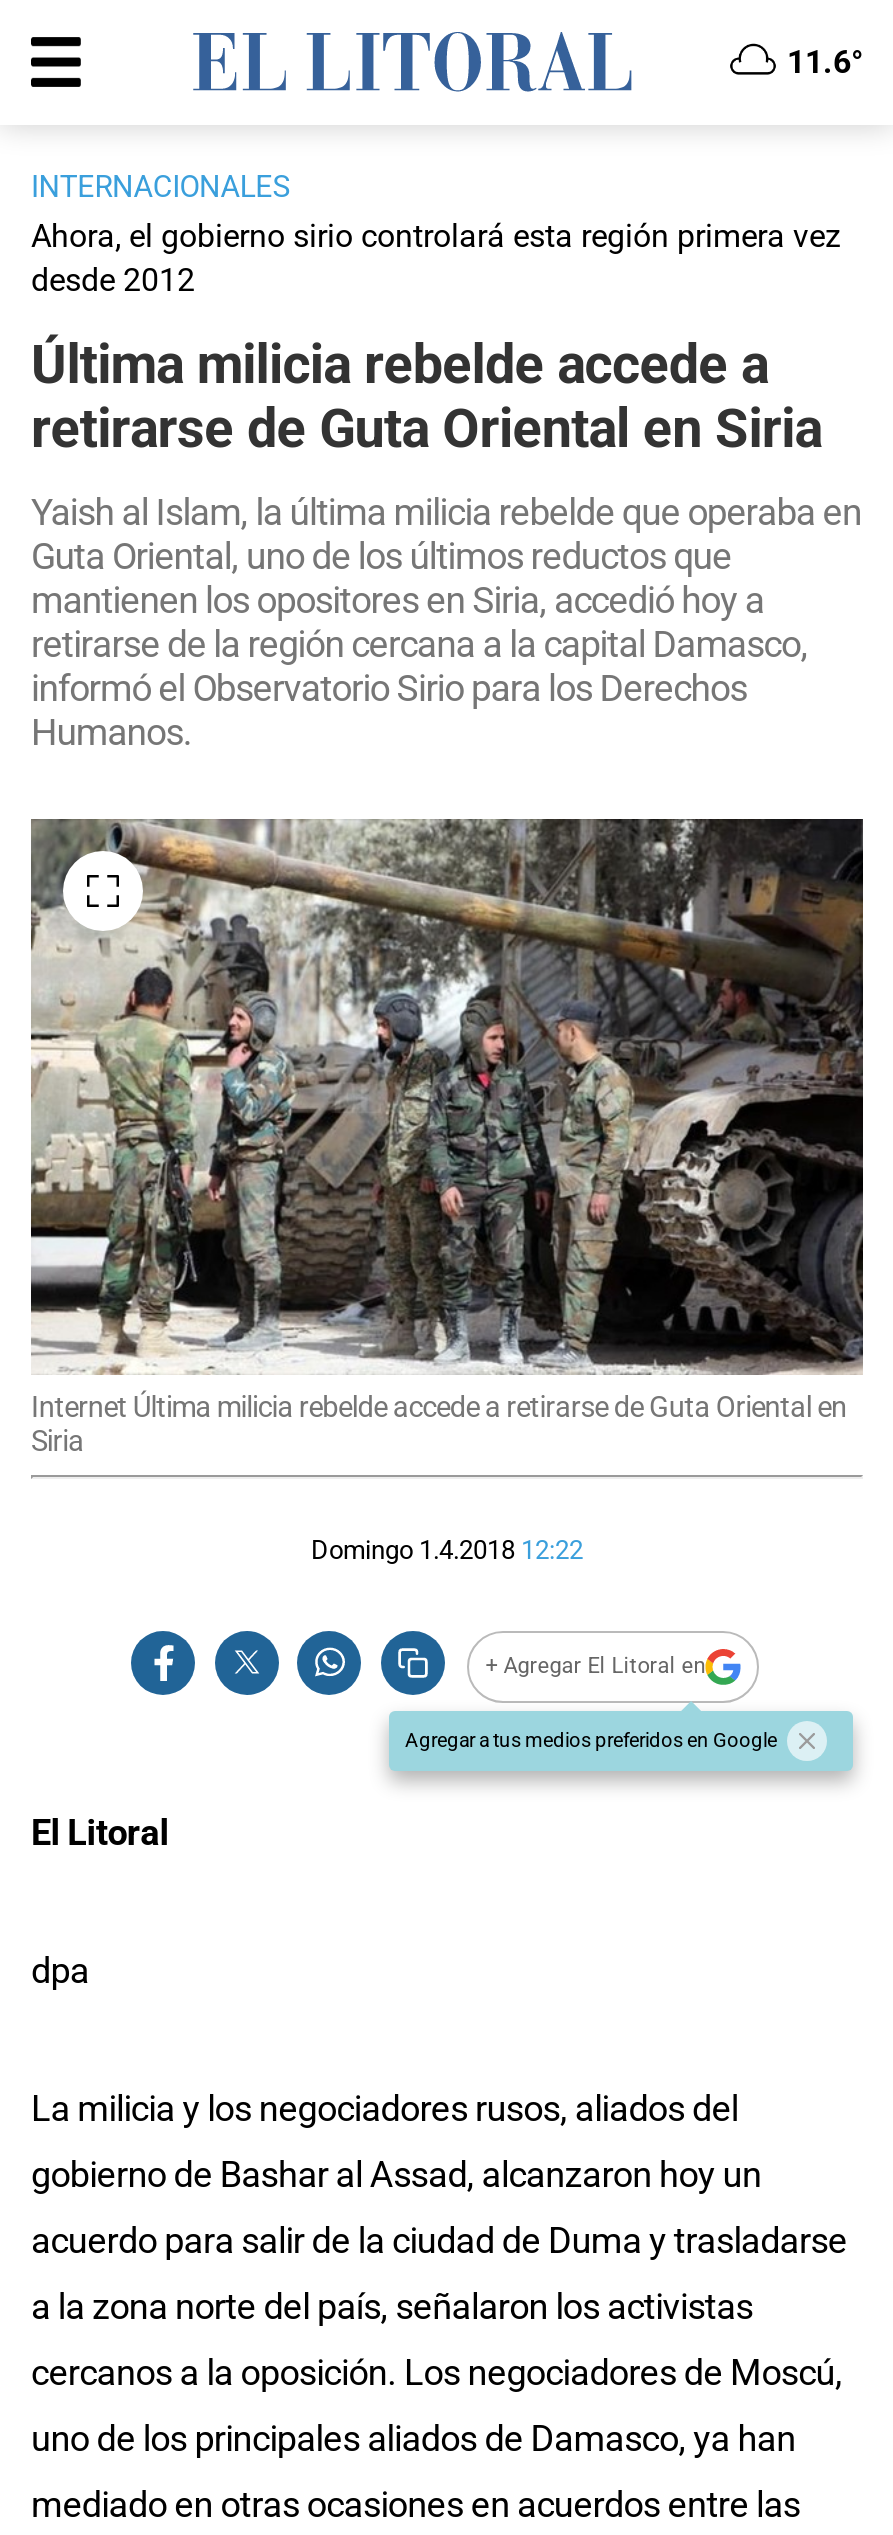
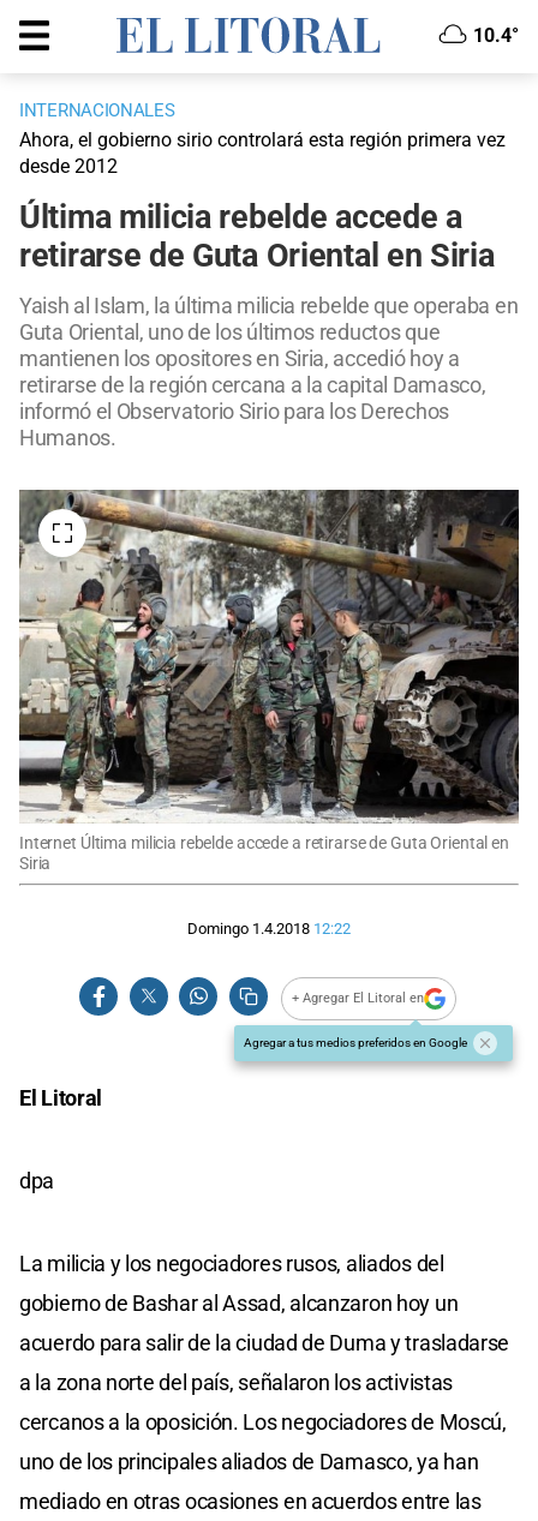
[787,42,863,80] 11.6° -> [473,23,519,46] 10.4°

